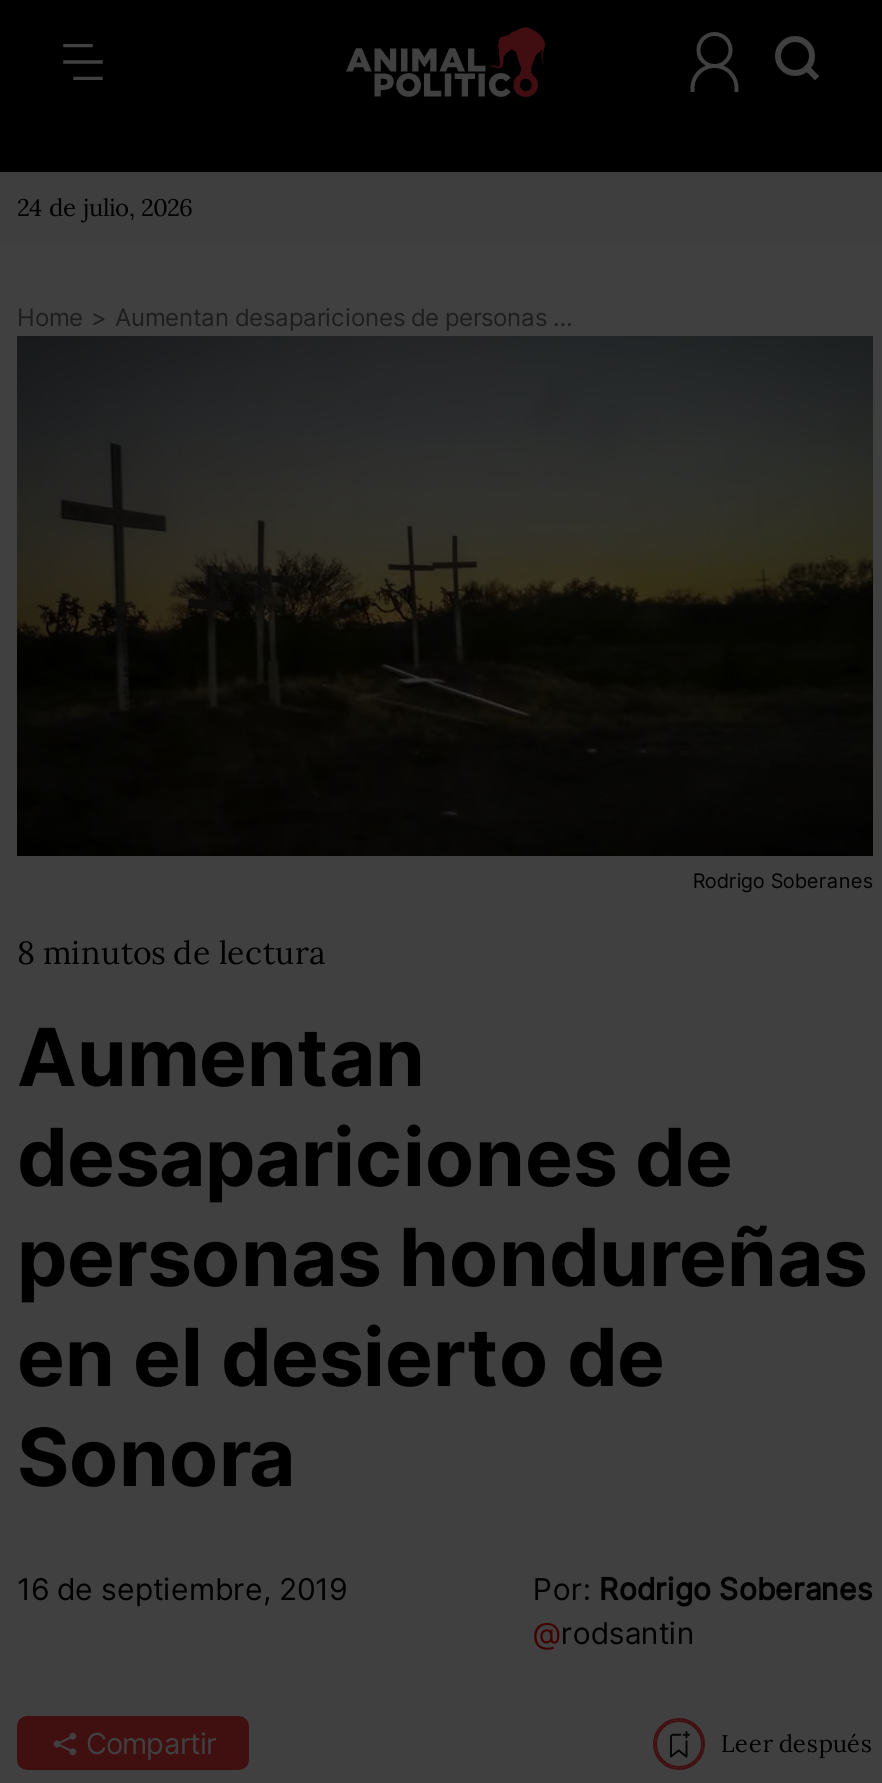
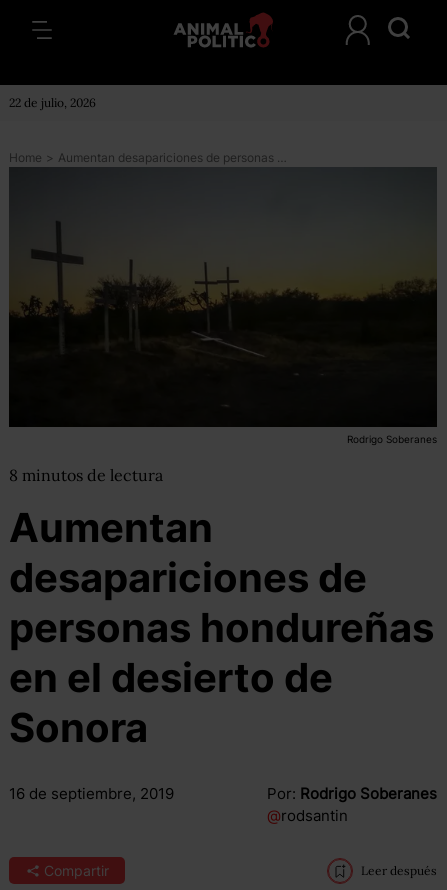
[17,192,193,222] 24 de julio, 2026 -> [9,95,96,110] 22 de julio, 2026

